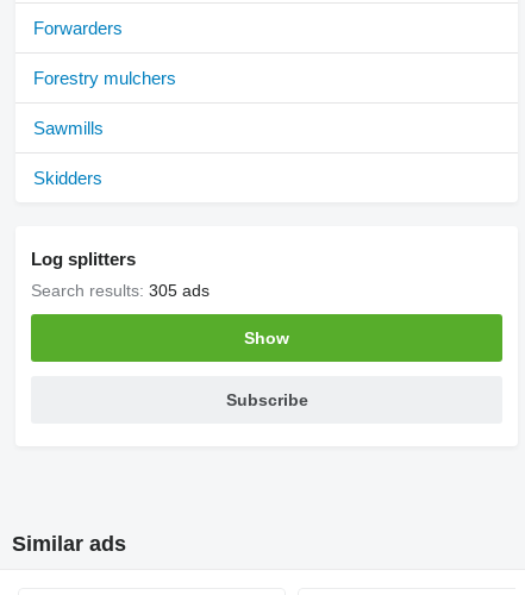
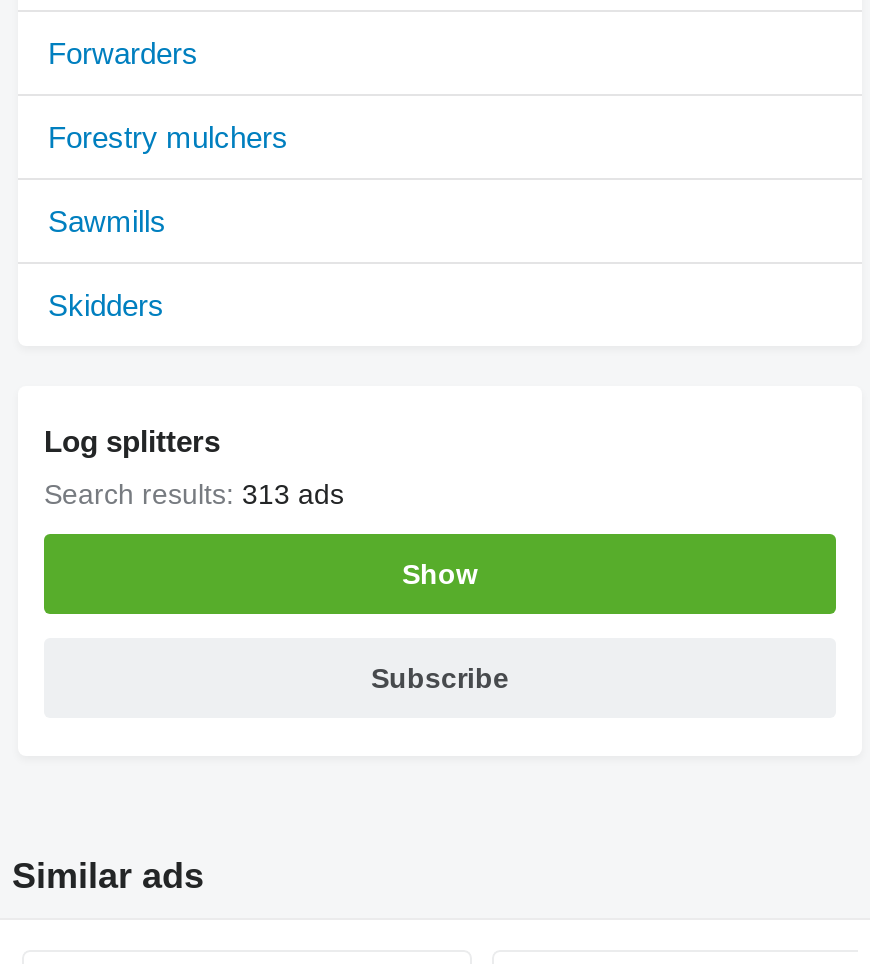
[31,281,210,300] Search results: 305 ads -> [44,478,344,510] Search results: 313 ads

